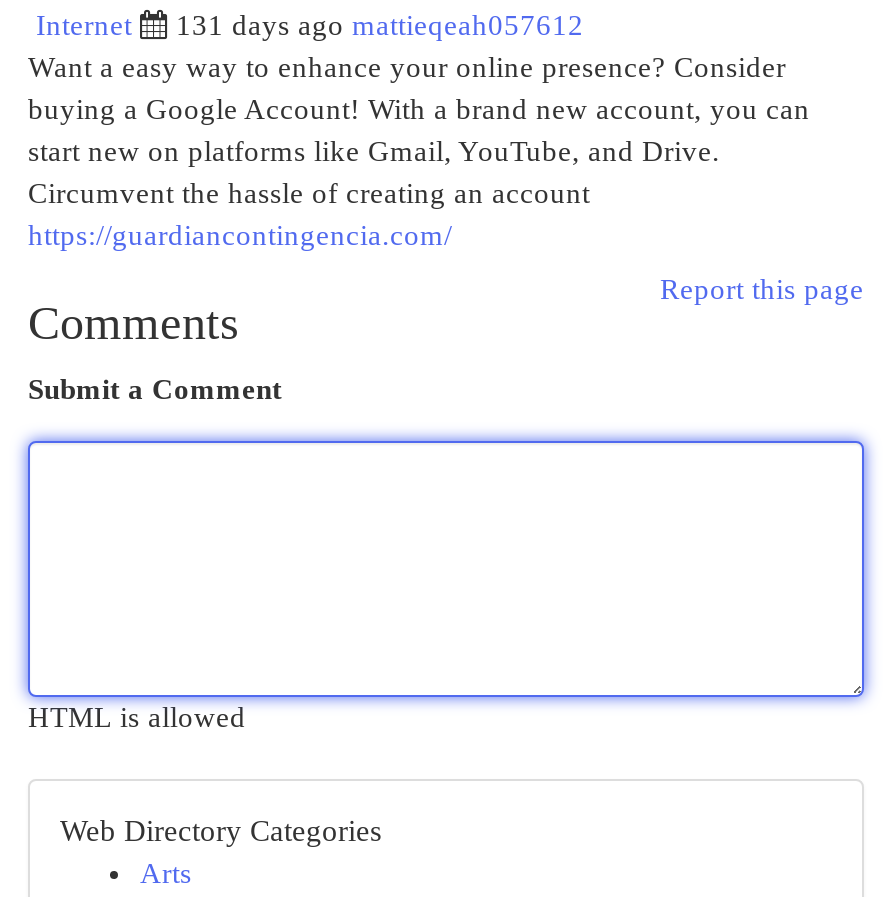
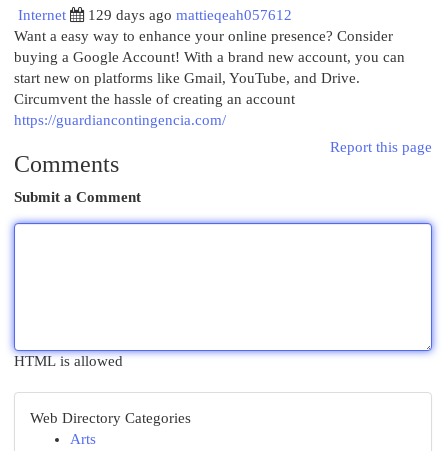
[176,9,584,41] 131 days ago mattieqeah057612 -> [88,7,292,23] 129 days ago mattieqeah057612

